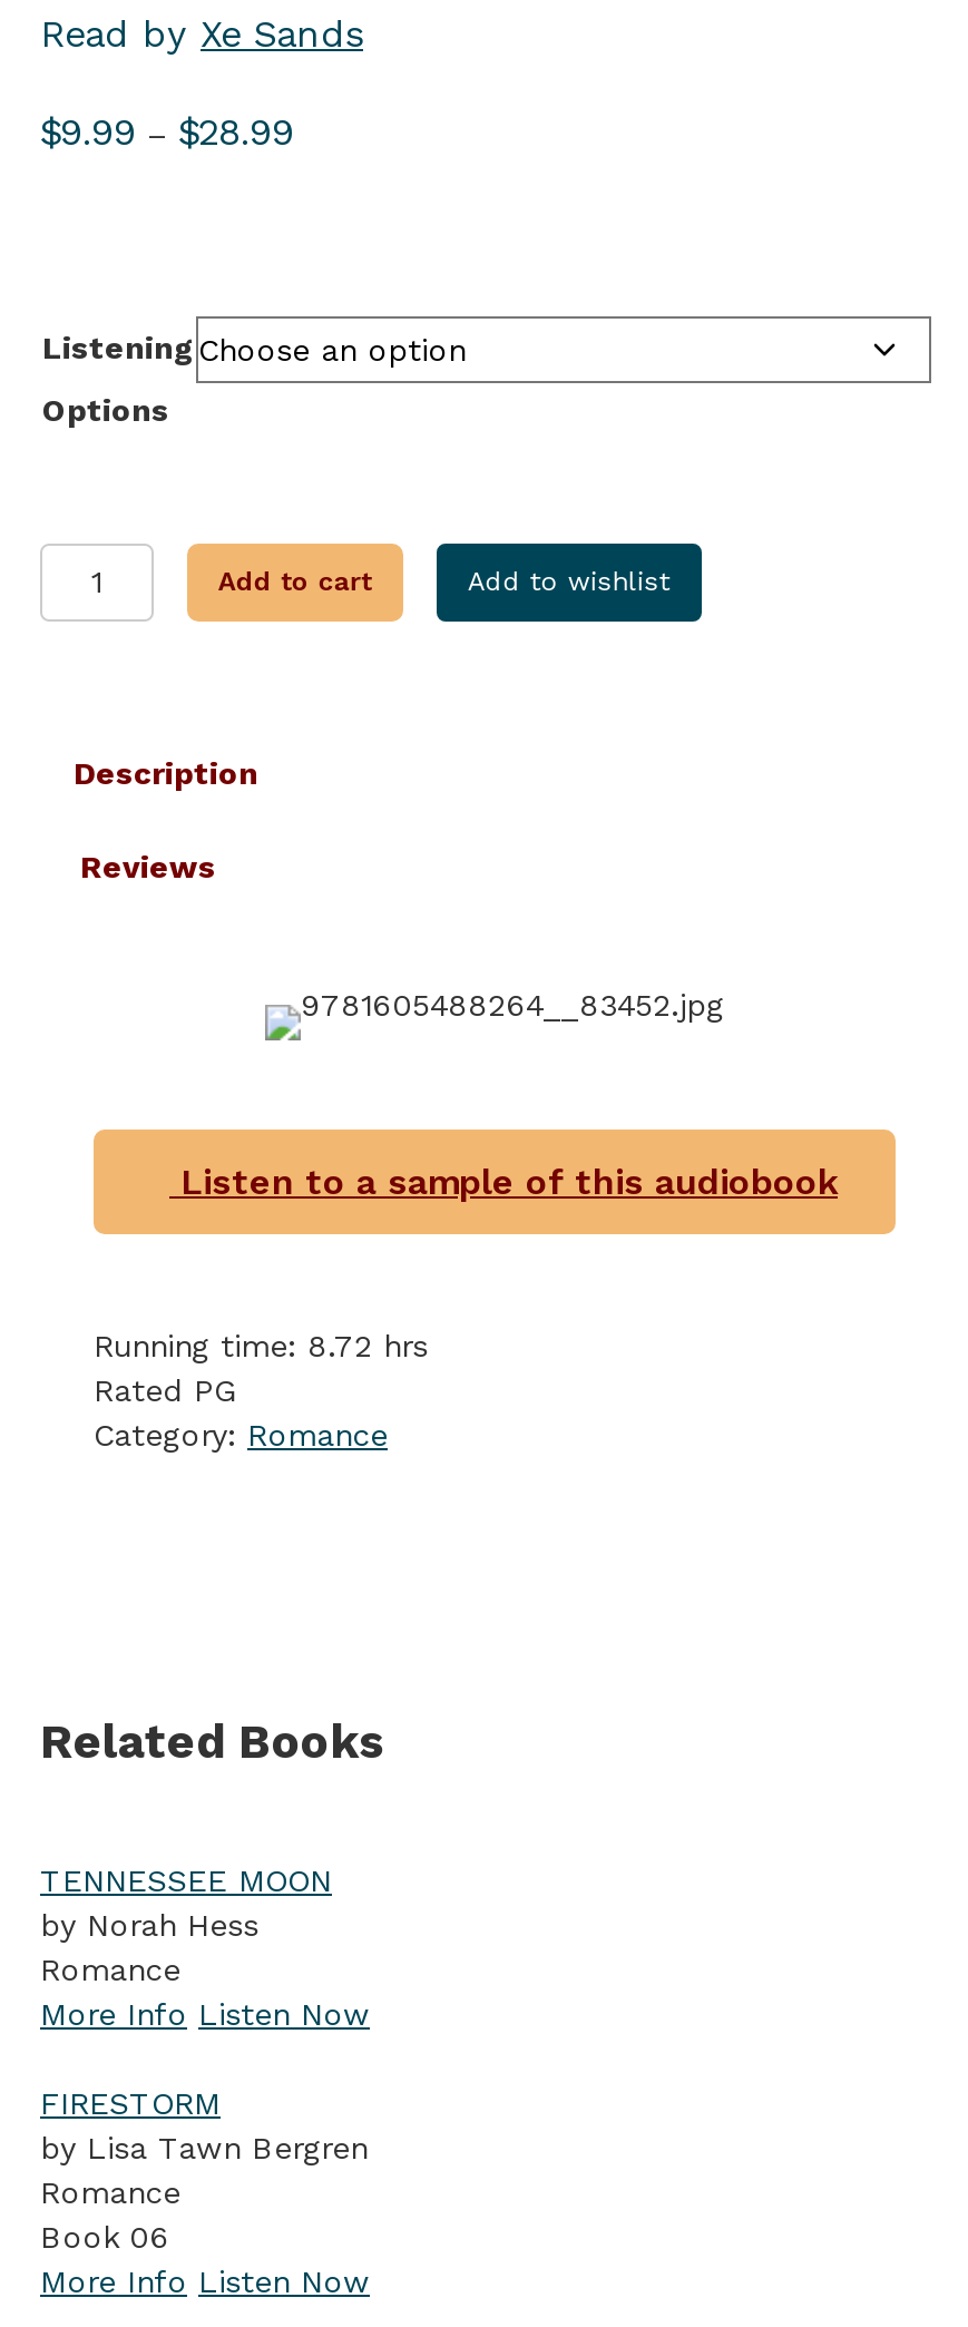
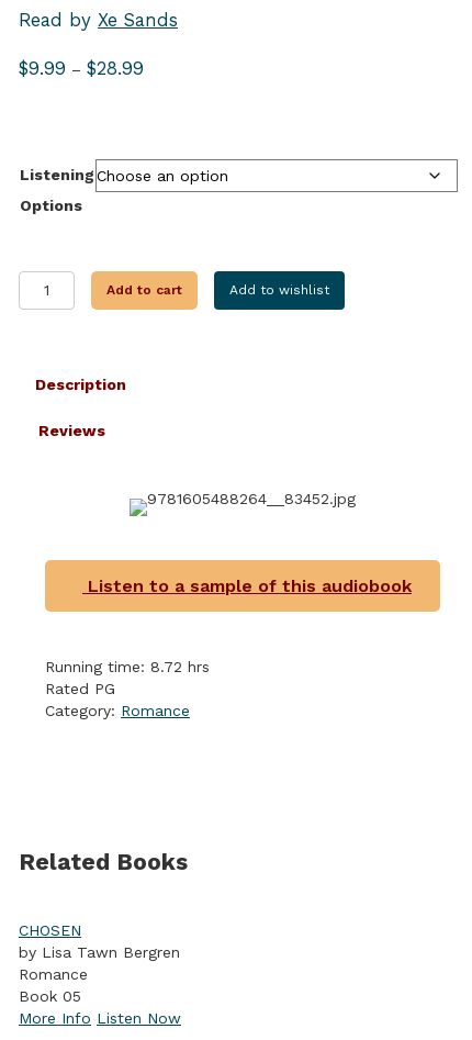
[40,1863,370,2122] TENNESSEE MOON | by Norah Hess | Romance | More Info Listen Now | FIRESTORM -> [19,922,81,939] CHOSEN
[40,2220,169,2255] Book 06 -> [19,988,81,1005] Book 05

